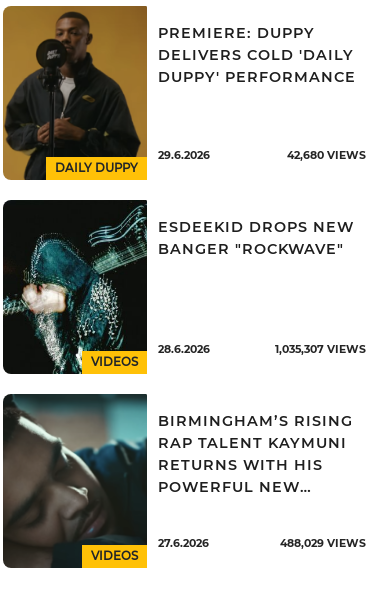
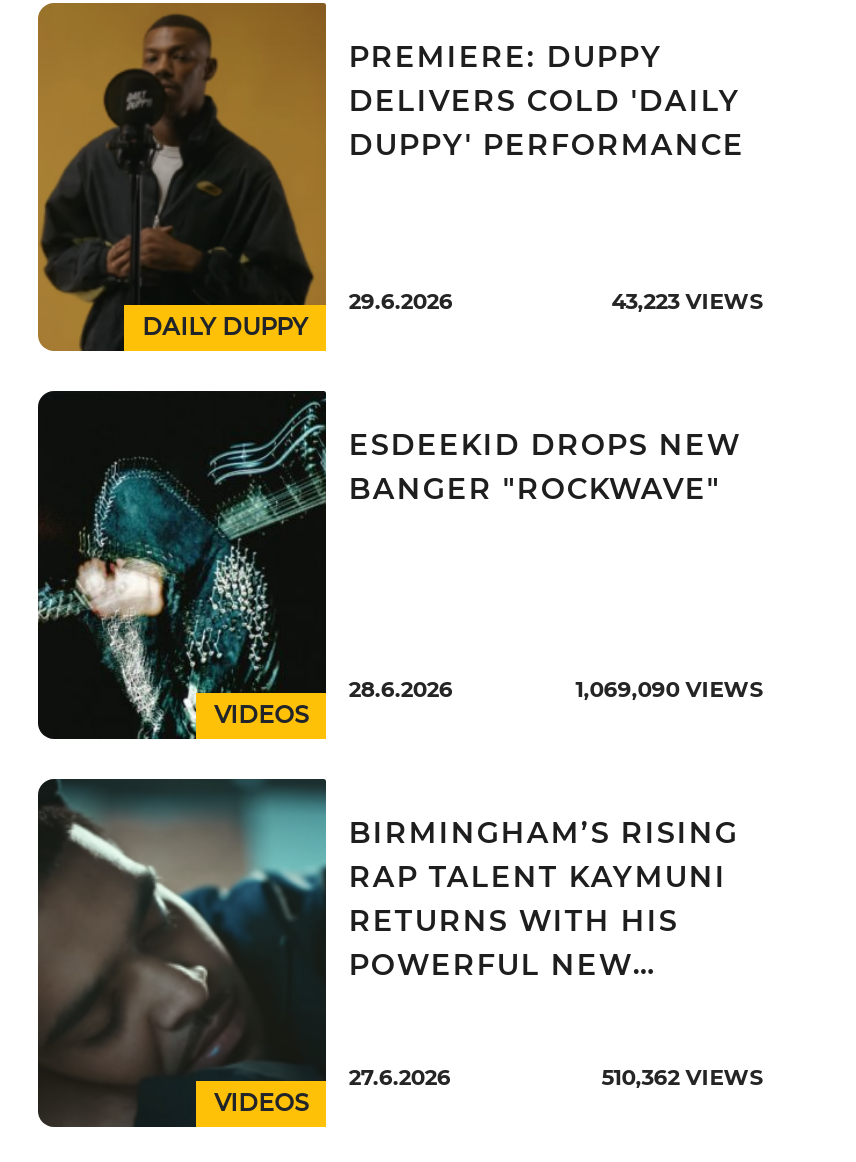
[287,149,366,162] 42,680 VIEWS -> [612,288,764,314] 43,223 VIEWS
[275,343,366,356] 1,035,307 VIEWS -> [576,676,764,702] 1,069,090 VIEWS
[280,537,366,550] 488,029 VIEWS -> [602,1064,764,1090] 510,362 VIEWS

